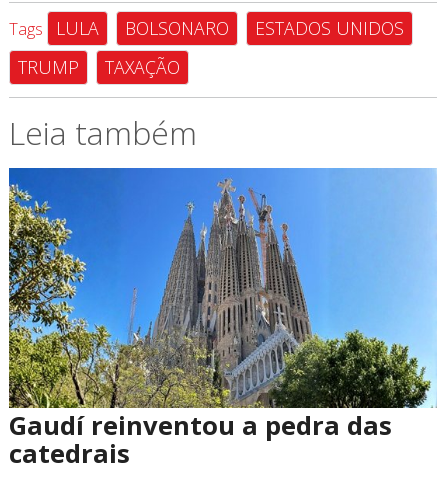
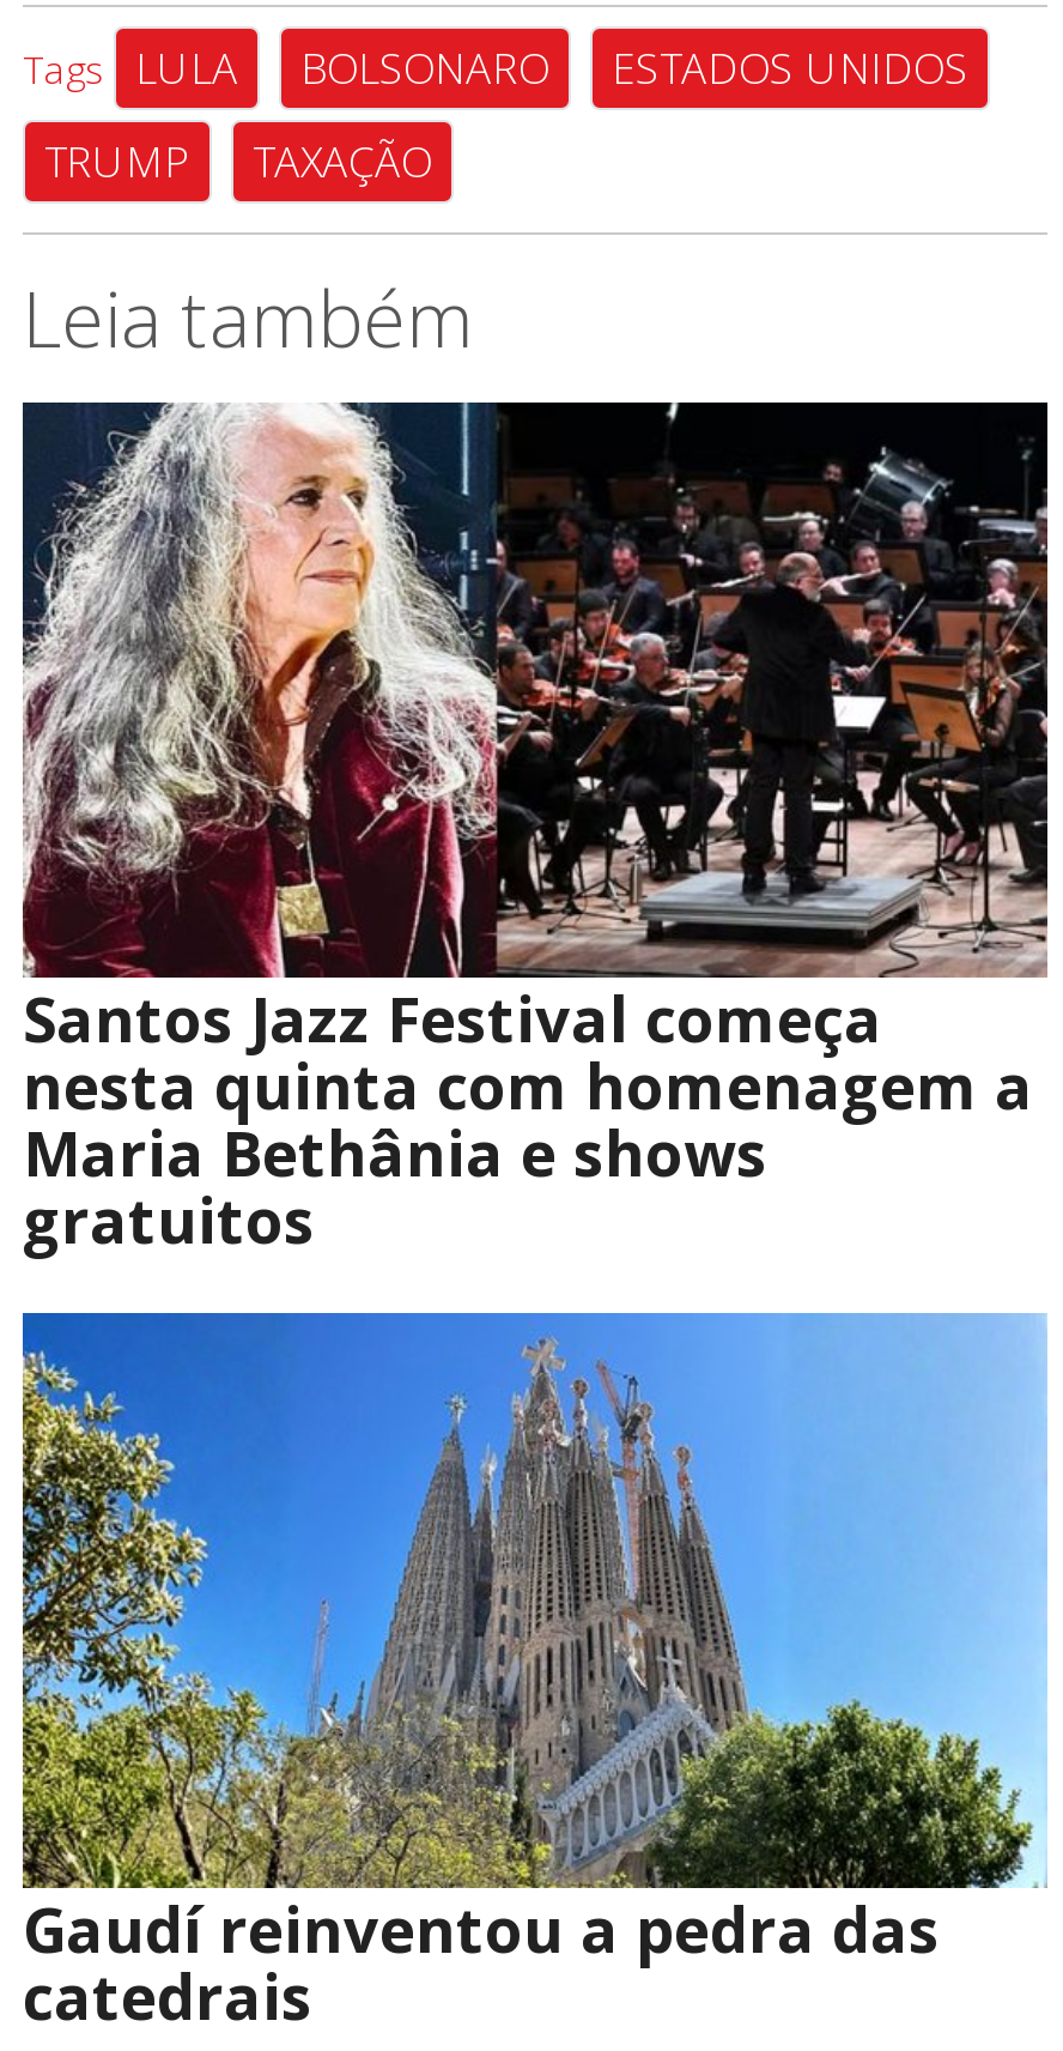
none -> [20,400,1050,1263] [image] | Santos Jazz Festival começa | nesta quinta com homenagem a | Maria Bethânia e shows | gratuitos

